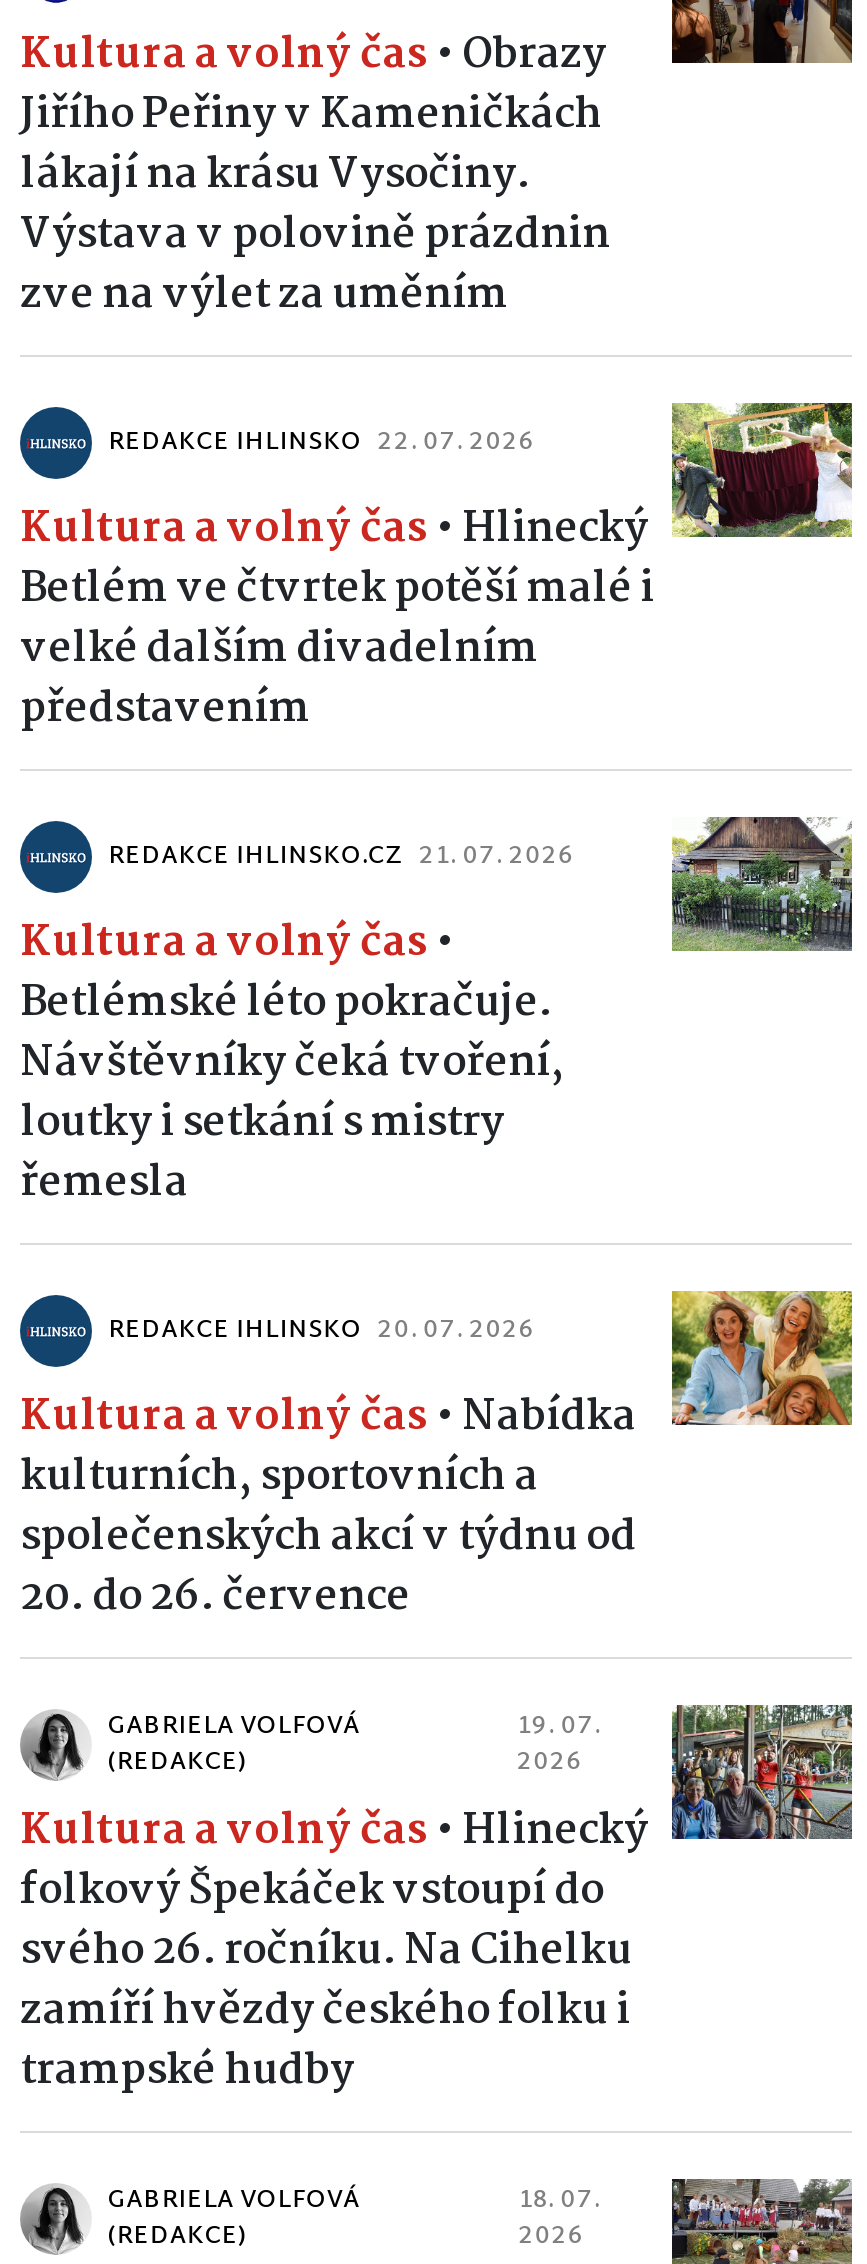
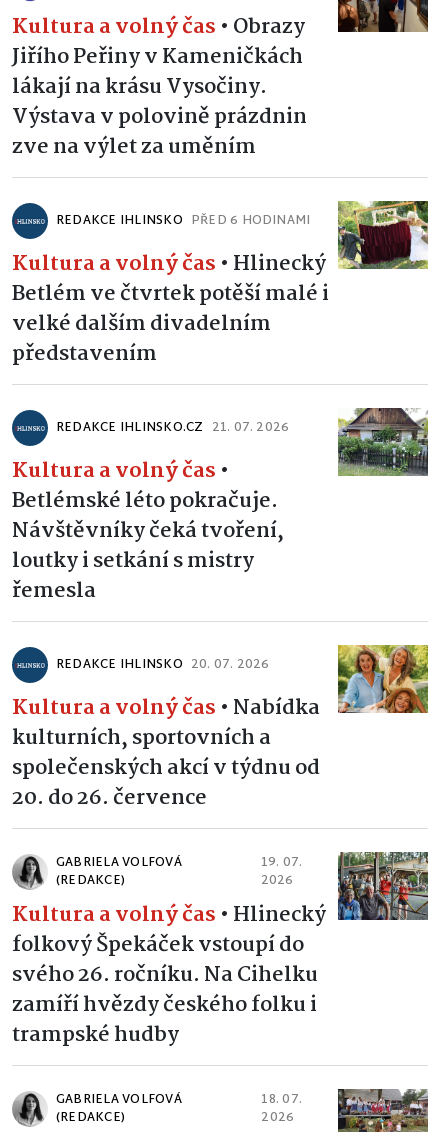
[108,420,535,464] REDAKCE IHLINSKO 22. 07. 2026 -> [56,210,310,232] REDAKCE IHLINSKO PŘED 6 HODINAMI

